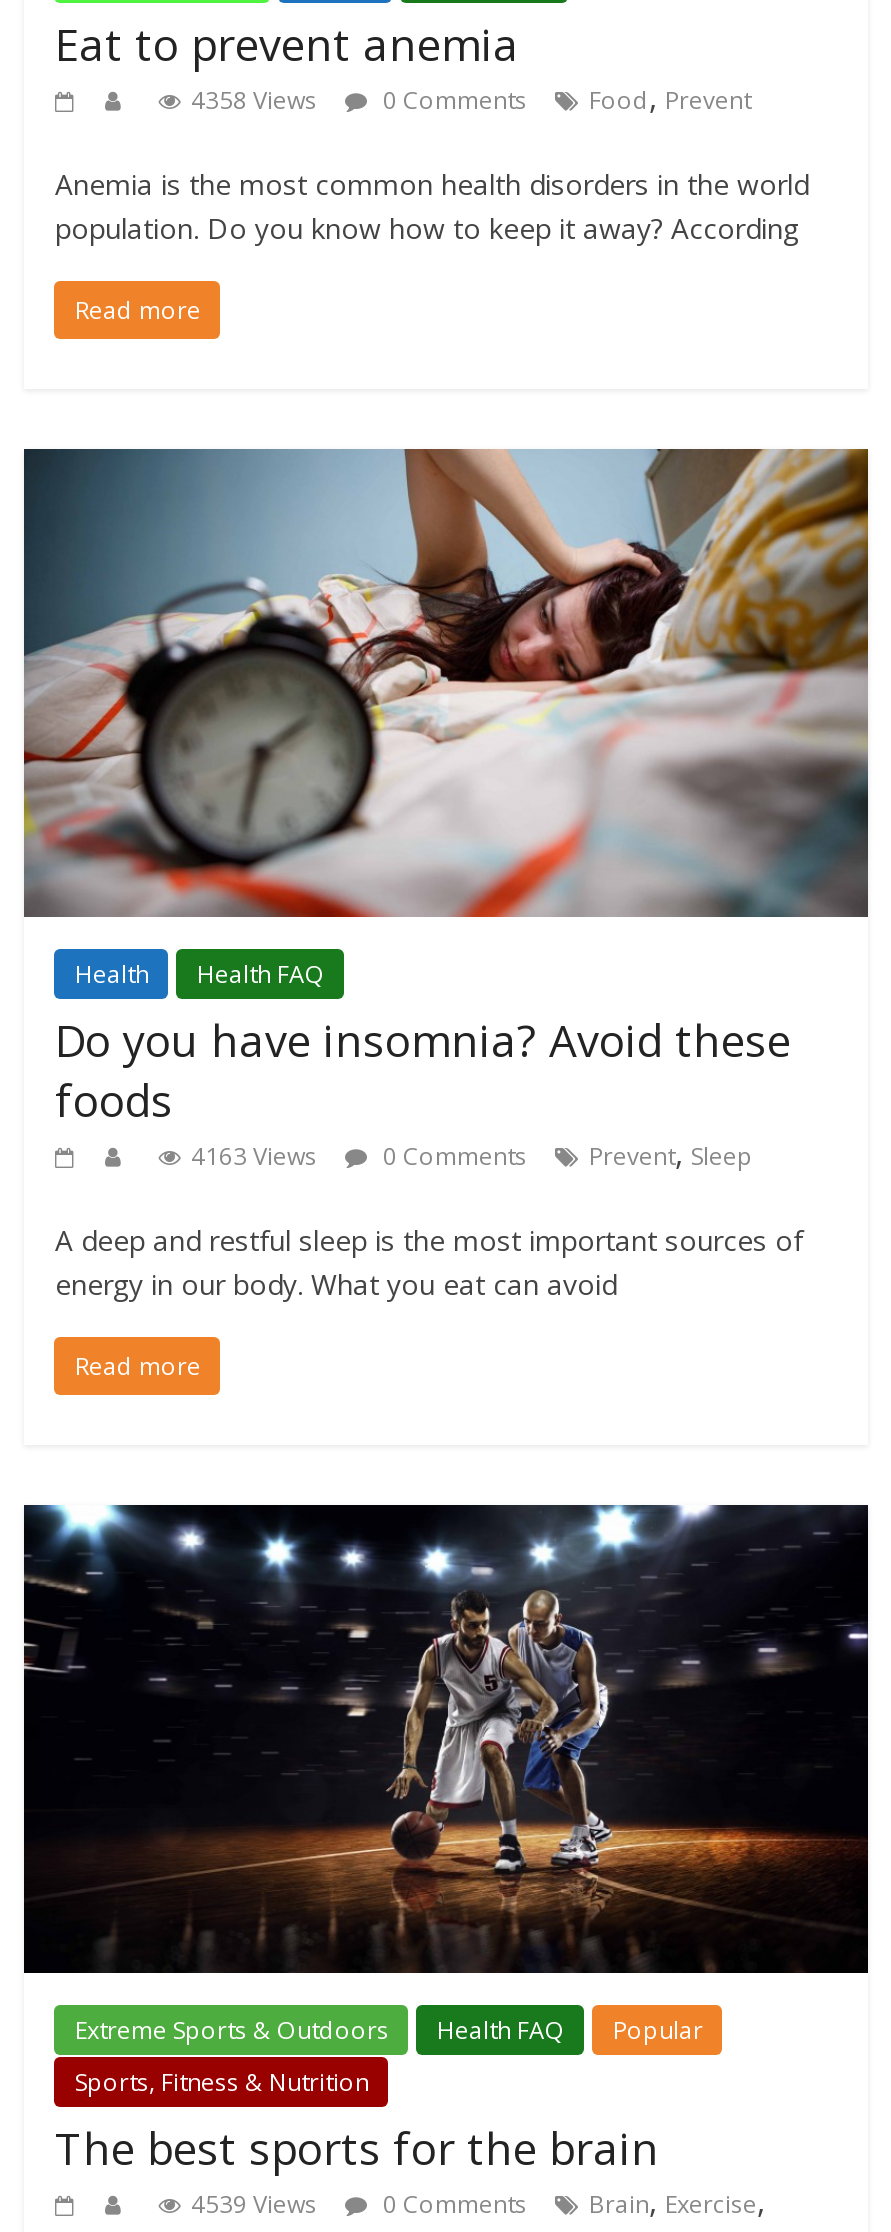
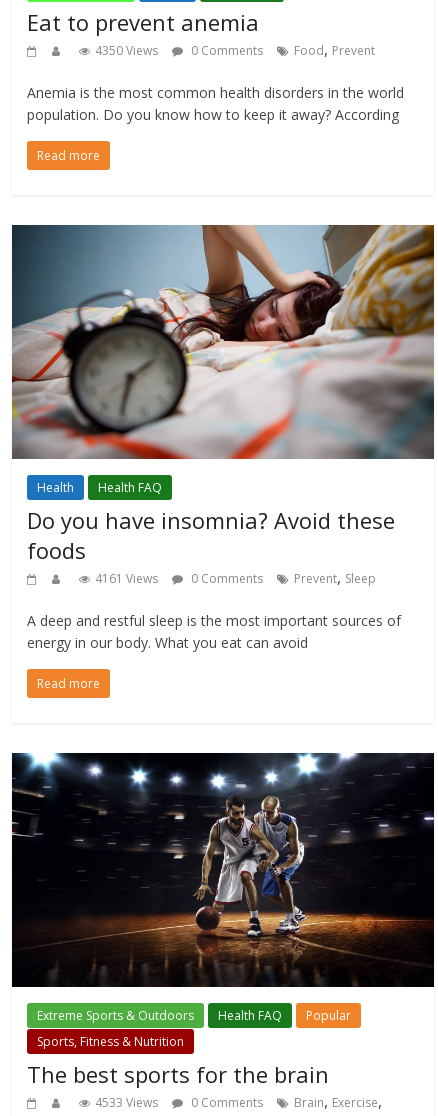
[191,75,751,119] 4358 Views 0 Comments Food, Prevent -> [95,37,375,59] 4350 Views 0 Comments Food, Prevent
[191,1131,753,1175] 4163 Views 0 Comments Prevent, Sleep -> [95,566,376,588] 4161 Views 0 Comments Prevent, Sleep
[191,2180,765,2224] 4539 Views 0 Comments Brain, Exercise, -> [95,1090,382,1112] 4533 Views 0 Comments Brain, Exercise,

